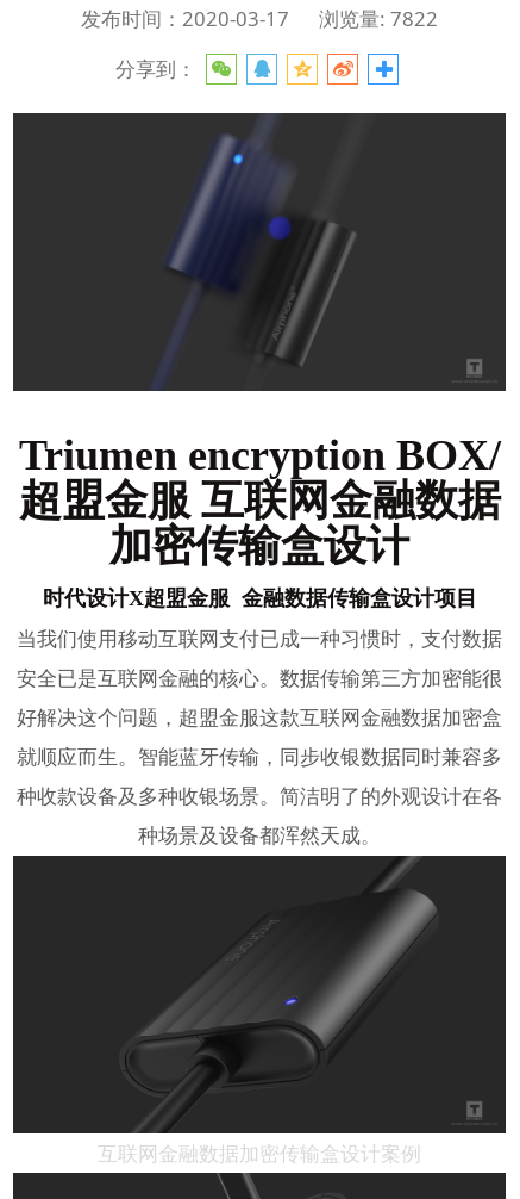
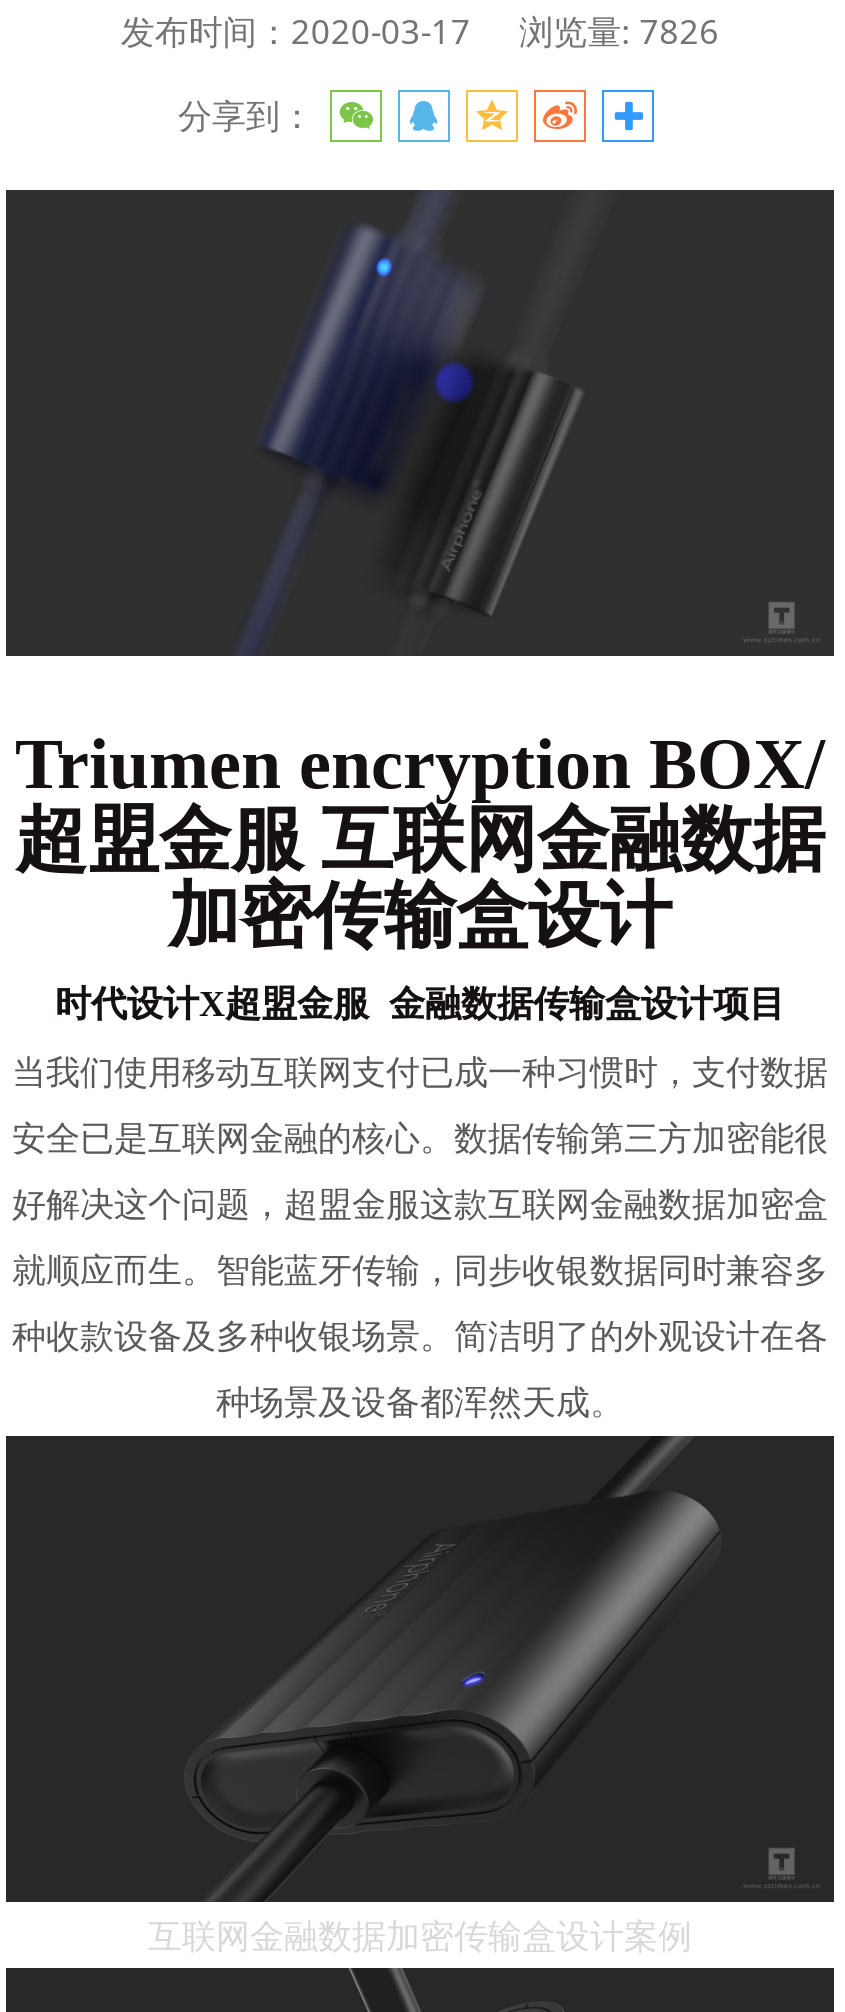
[81,5,437,33] 发布时间：2020-03-17 浏览量: 7822 -> [121,9,719,55] 发布时间：2020-03-17 浏览量: 7826

